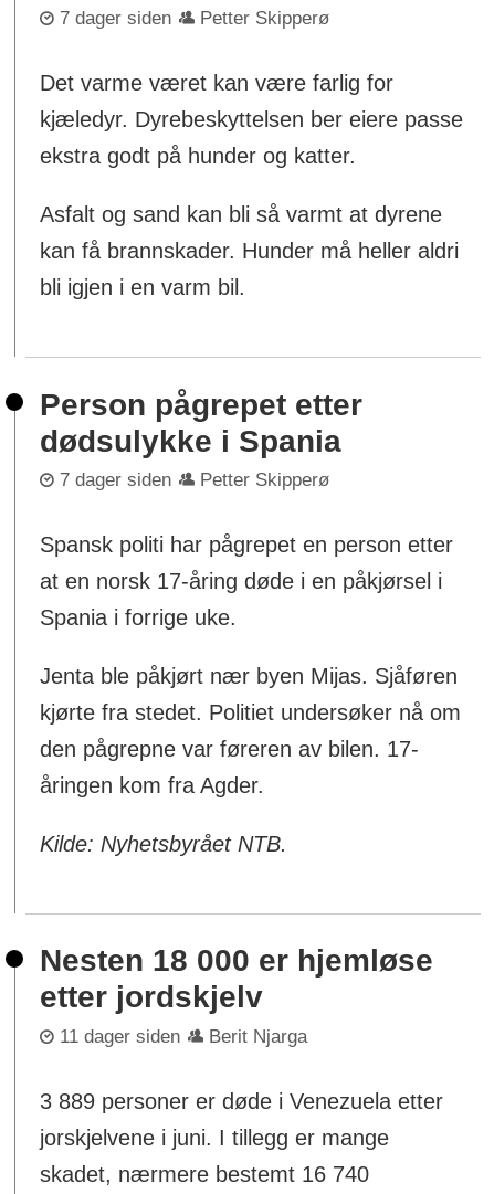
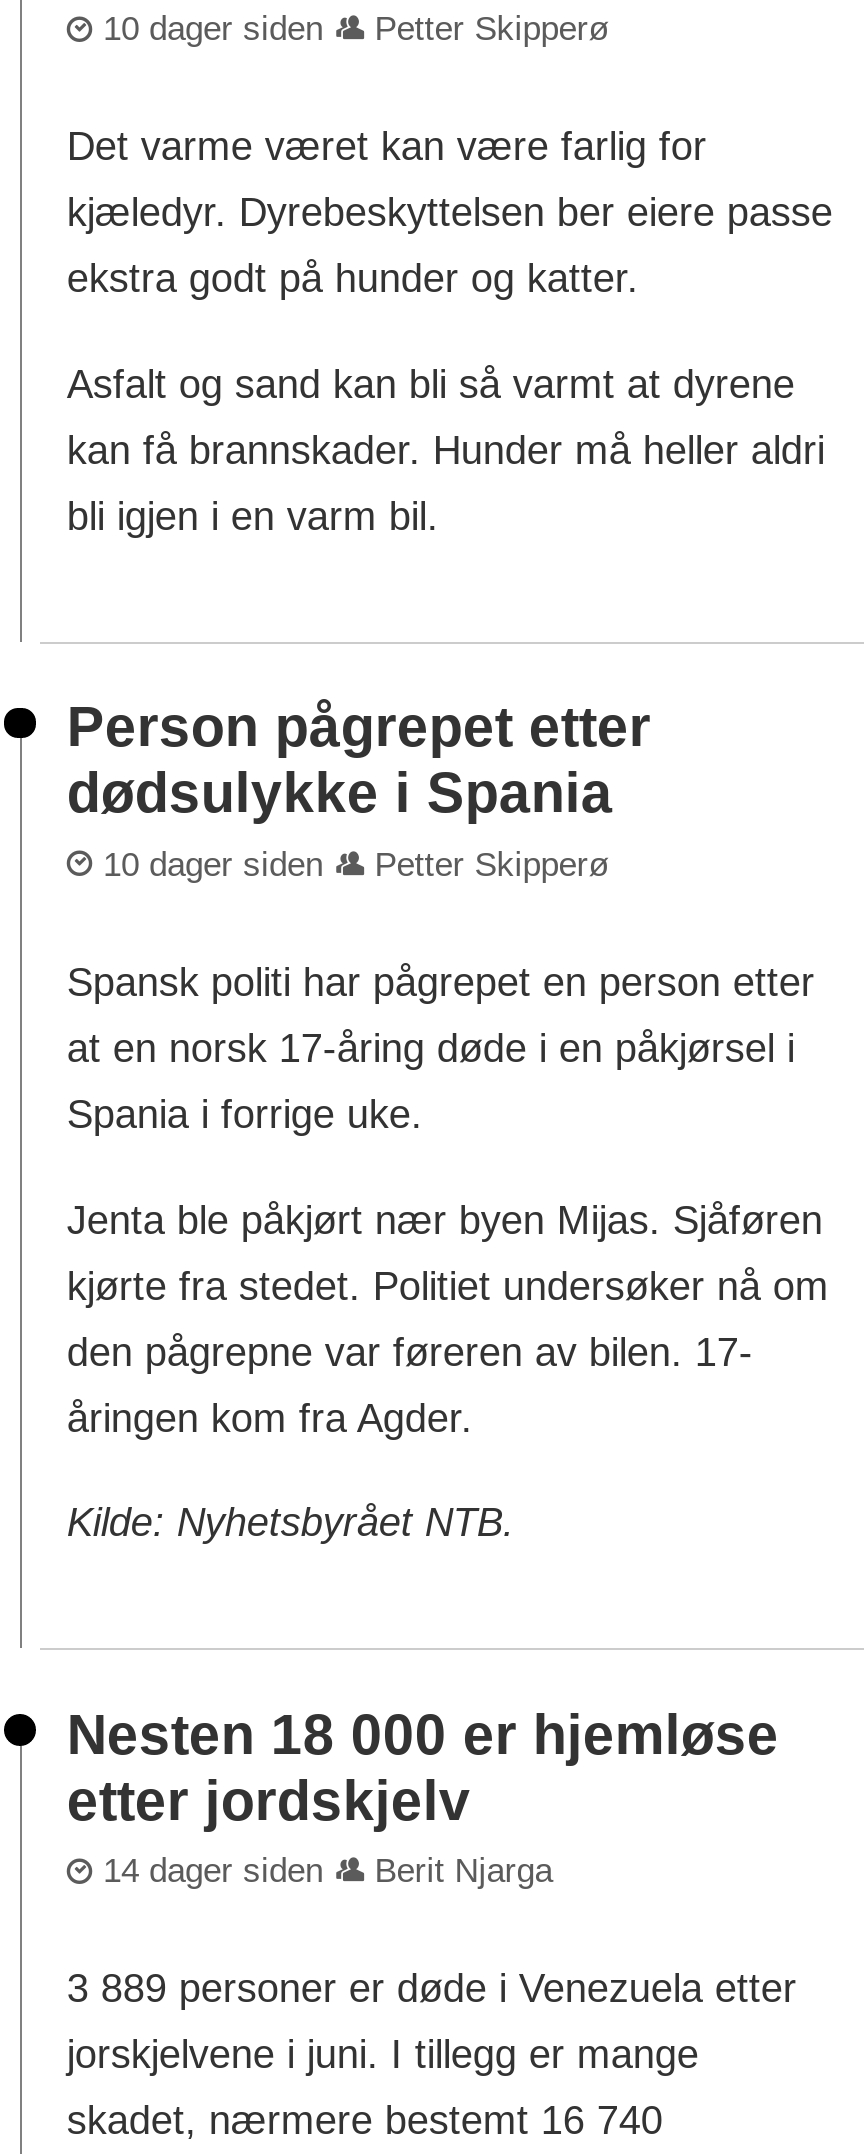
[60,8,330,29] 7 dager siden Petter Skipperø -> [103,10,608,48] 10 dager siden Petter Skipperø
[60,470,330,491] 7 dager siden Petter Skipperø -> [103,845,608,883] 10 dager siden Petter Skipperø
[60,1026,307,1047] 11 dager siden Berit Njarga -> [103,1853,552,1891] 14 dager siden Berit Njarga

